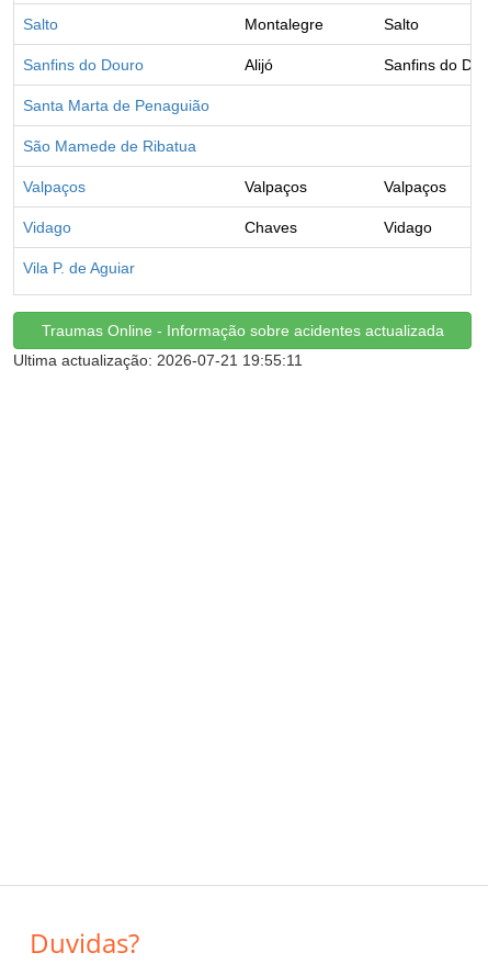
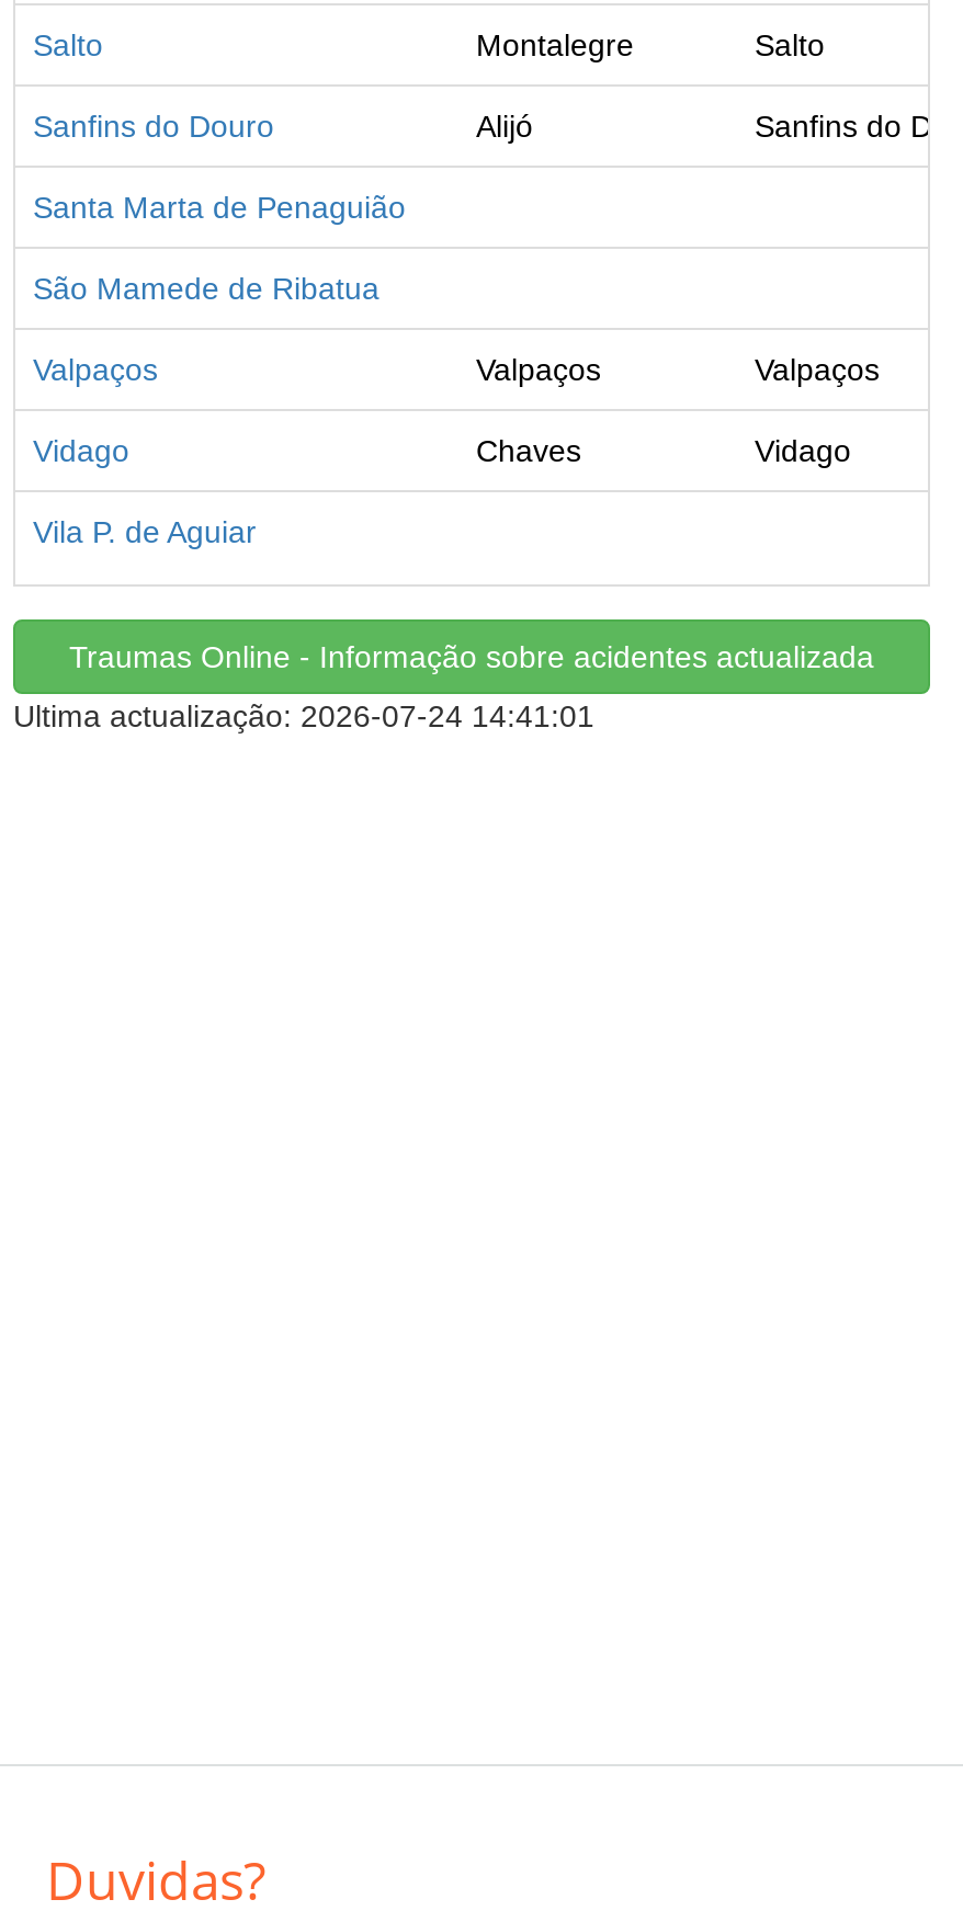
[13,351,303,369] Ultima actualização: 2026-07-21 19:55:11 -> [13,698,594,733] Ultima actualização: 2026-07-24 14:41:01

